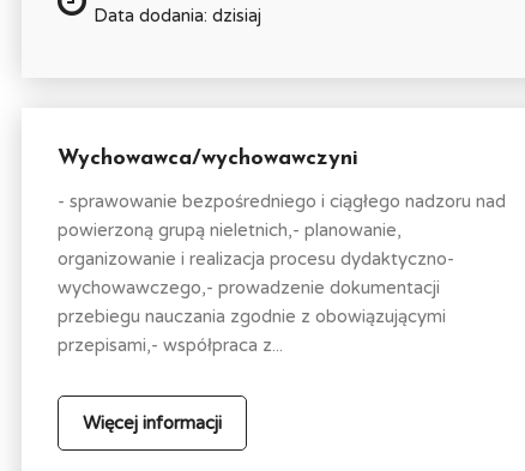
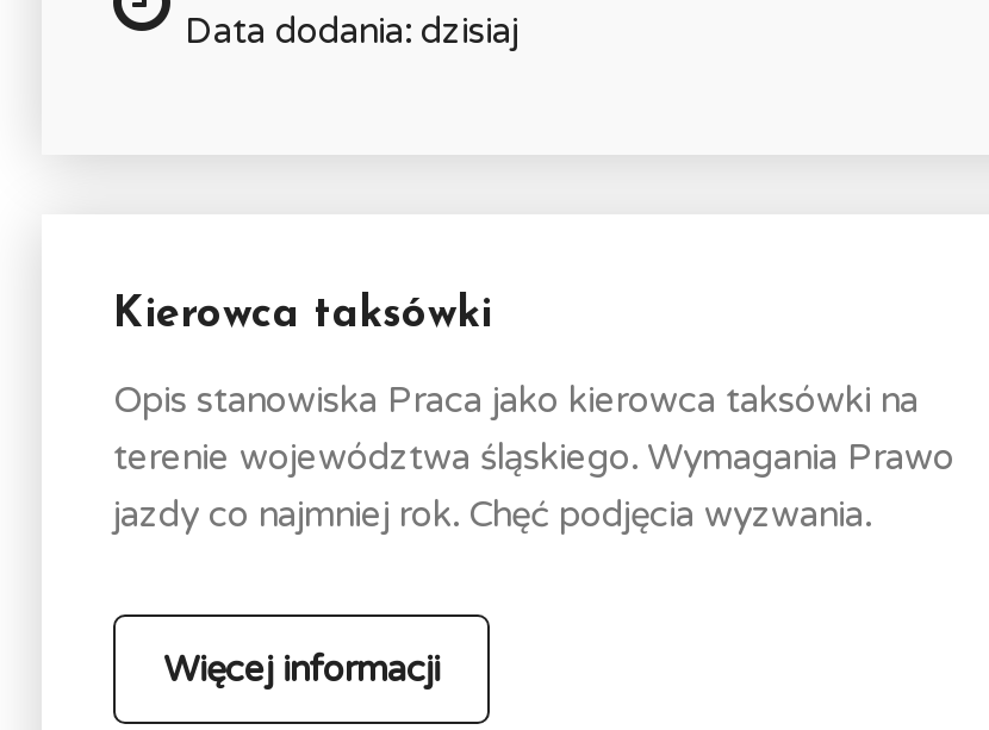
[58,148,358,170] Wychowawca/wychowawczyni -> [113,293,492,339] Kierowca taksówki
[58,190,506,356] - sprawowanie bezpośredniego i ciągłego nadzoru nad | powierzoną grupą nieletnich,- planowanie, | organizowanie i realizacja procesu dydaktyczno- | wychowawczego,- prowadzenie dokumentacji | przebiegu nauczania zgodnie z obowiązującymi | przepisami,- współpraca z... -> [113,378,954,535] Opis stanowiska Praca jako kierowca taksówki na | terenie województwa śląskiego. Wymagania Prawo | jazdy co najmniej rok. Chęć podjęcia wyzwania.

